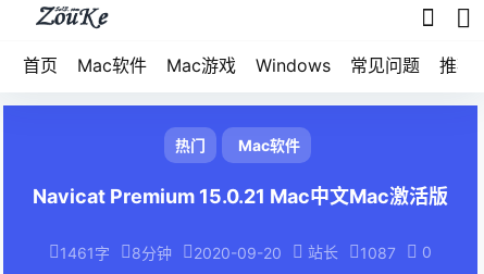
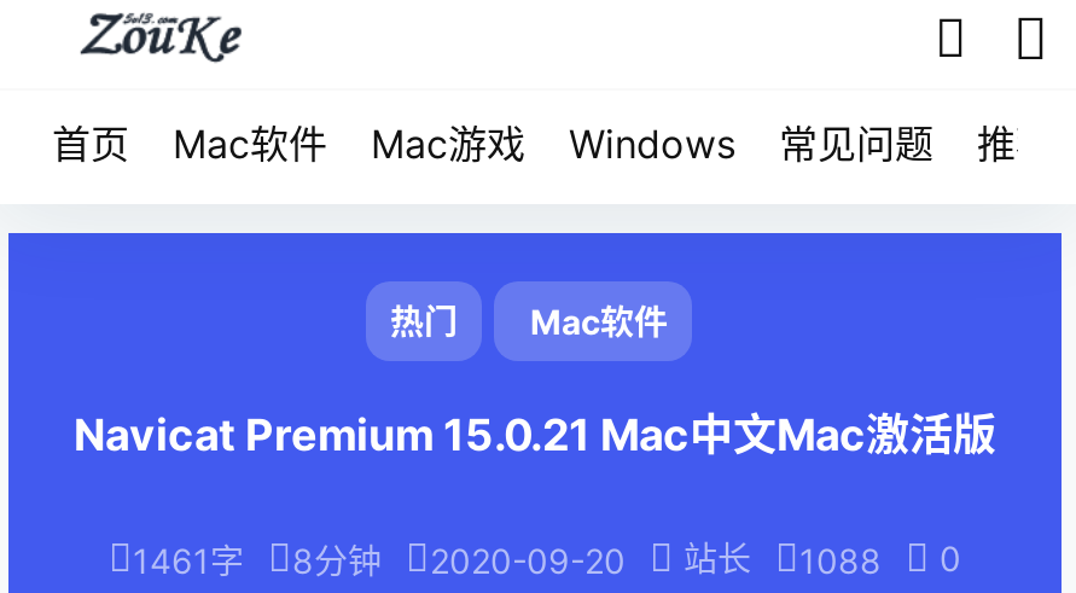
[360,243,396,261] 1087 -> [799,539,882,580] 1088

